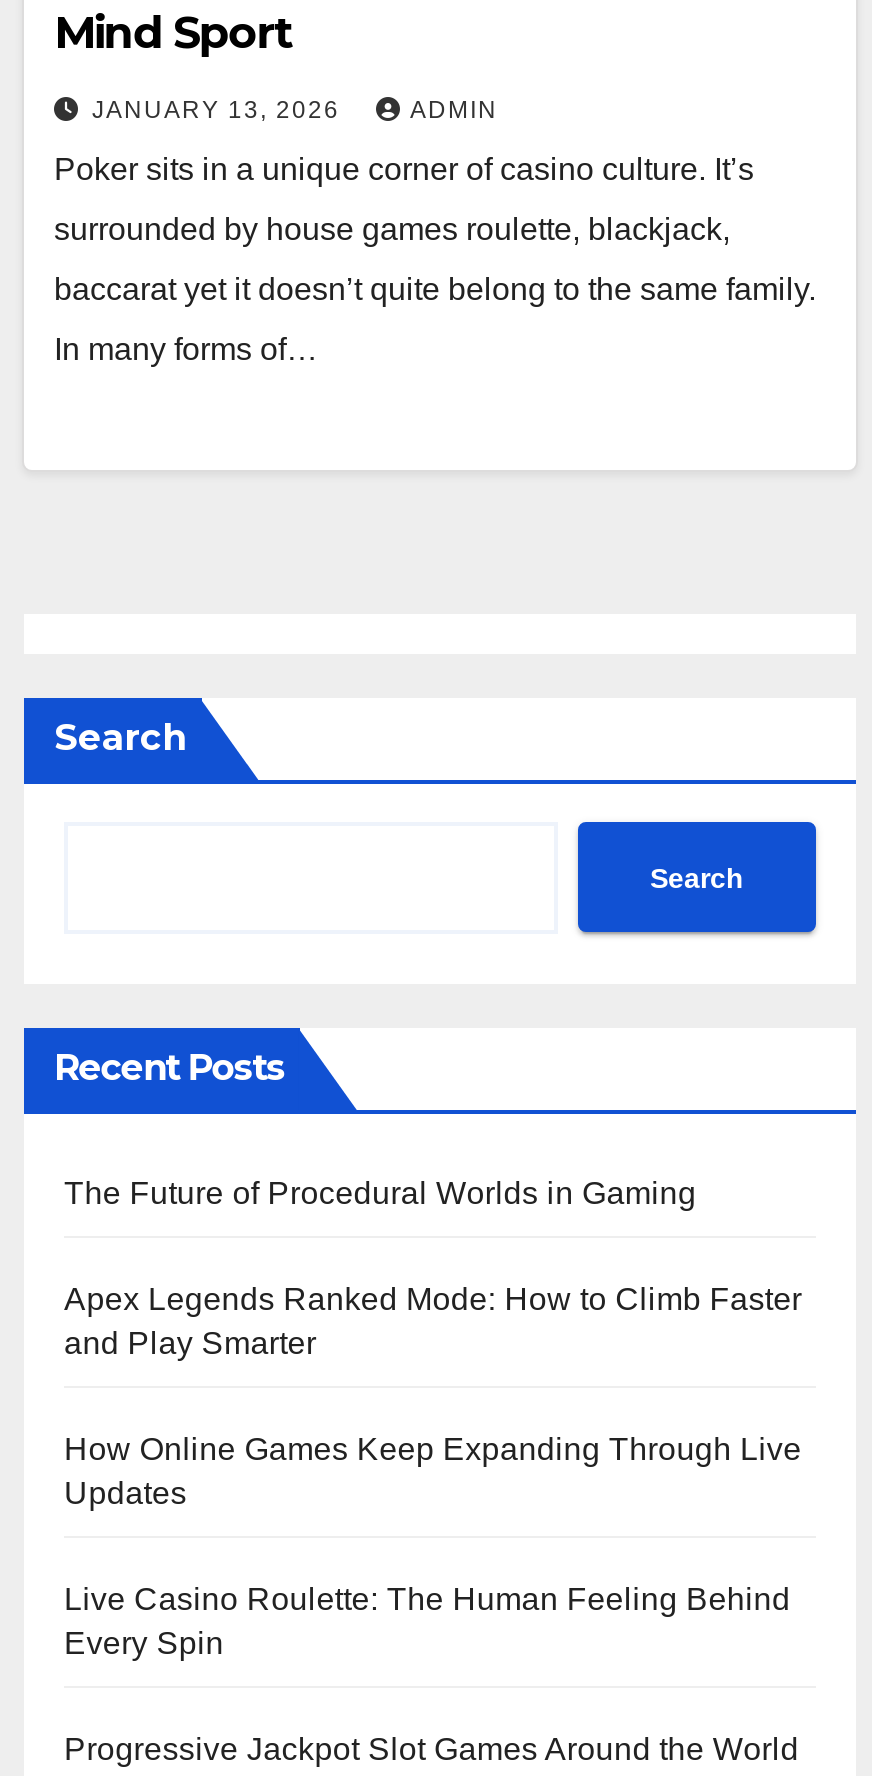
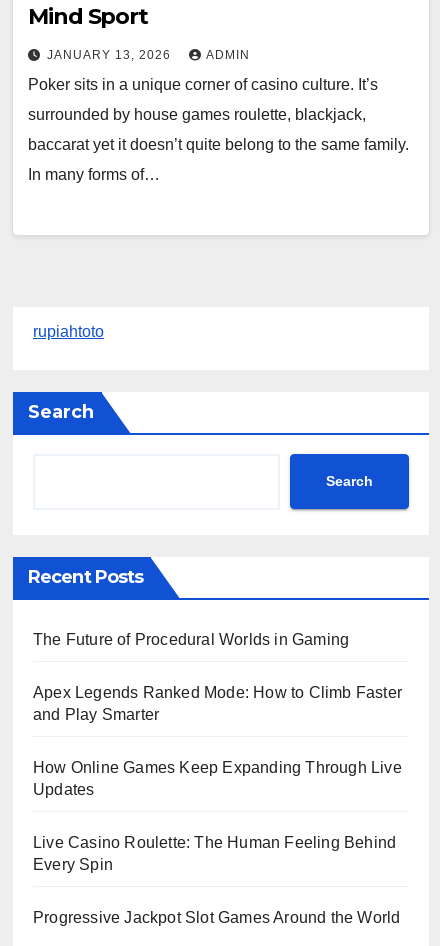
none -> [33,323,104,340] rupiahtoto

